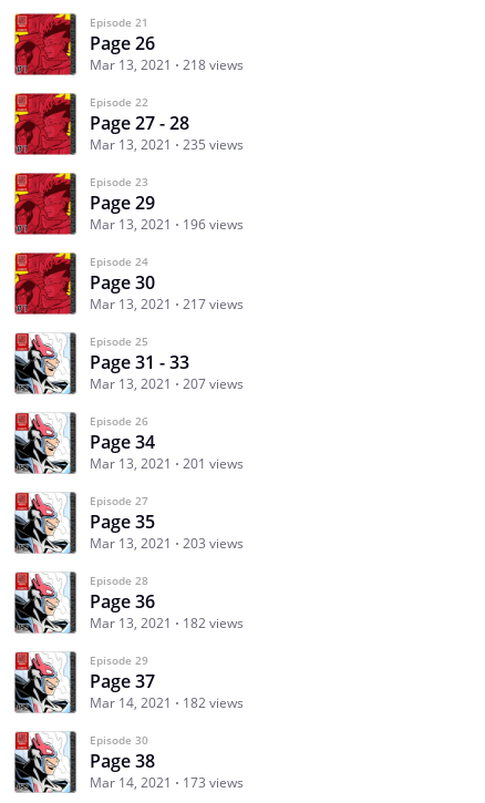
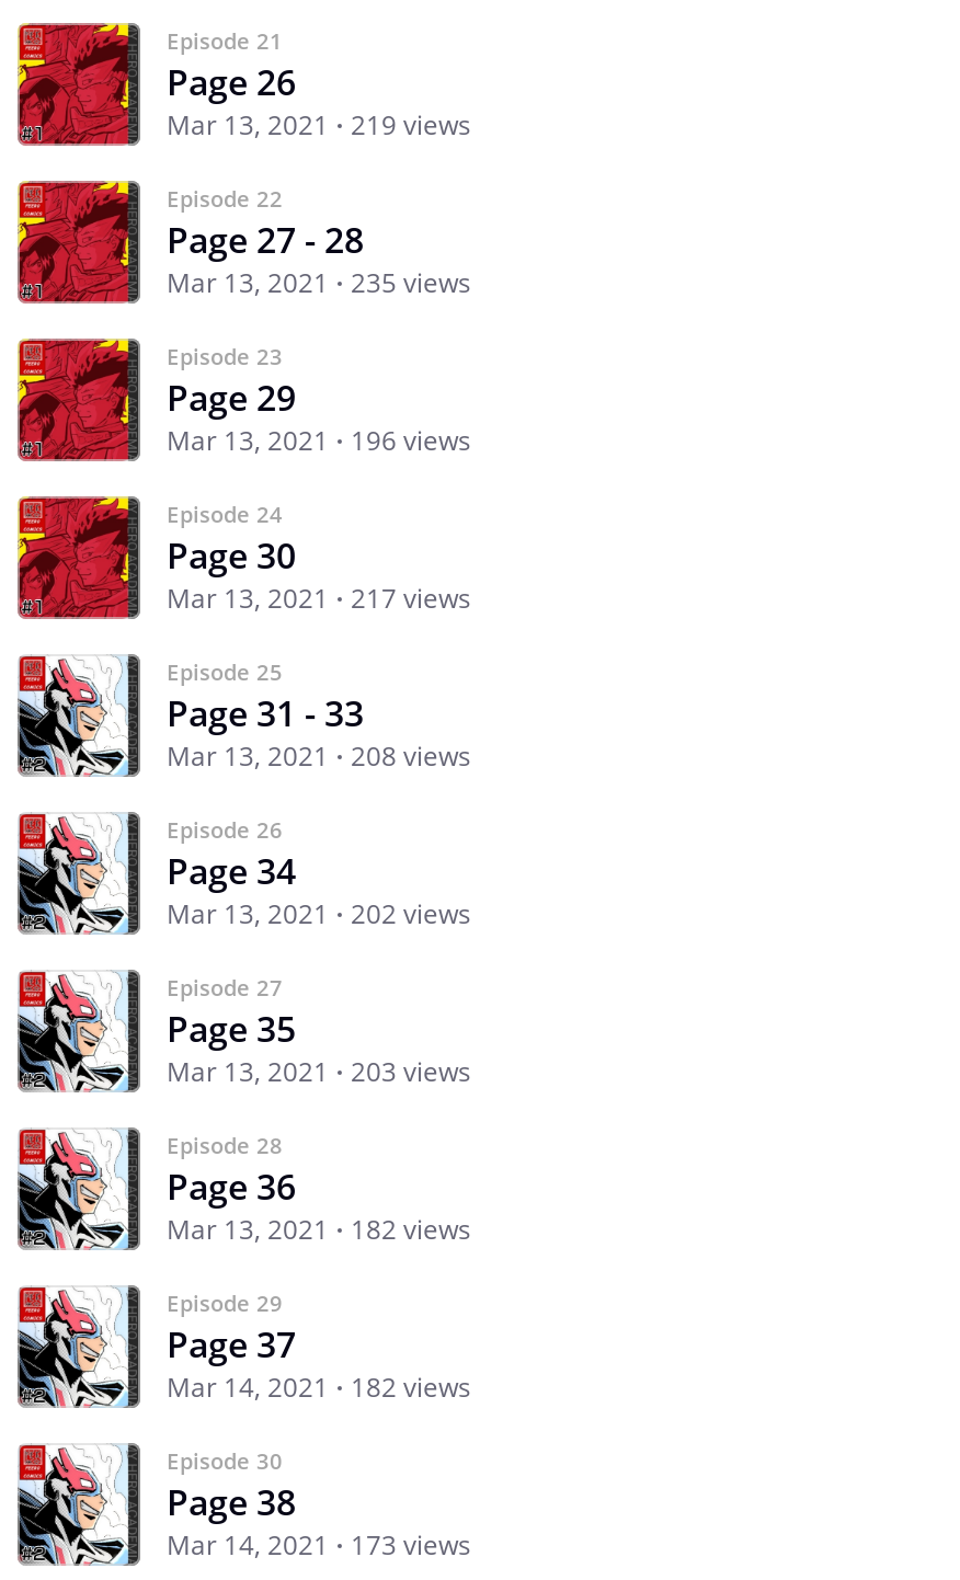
[90,55,244,74] Mar 13, 2021 218 views -> [167,106,471,144] Mar 13, 2021 219 views
[90,374,244,393] Mar 13, 2021 207 views -> [167,737,471,775] Mar 13, 2021 208 views
[90,454,244,473] Mar 13, 2021 201 views -> [167,895,471,932] Mar 13, 2021 202 views

